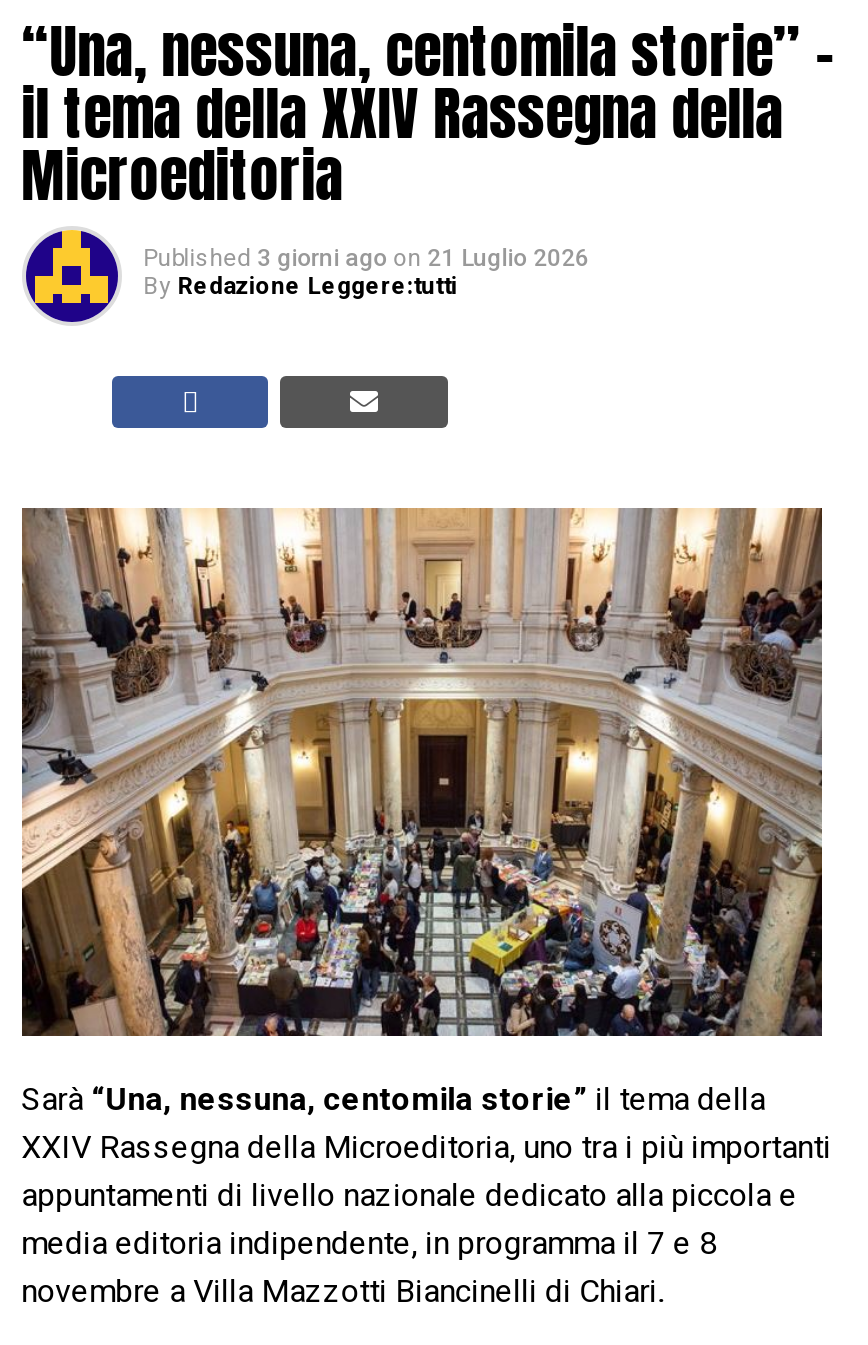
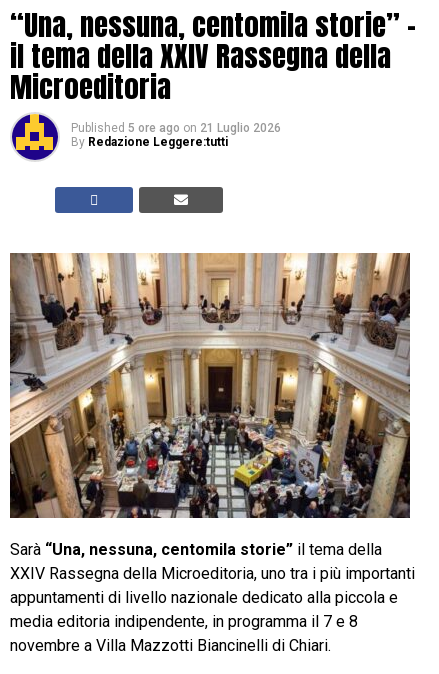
[143,243,589,271] Published 3 giorni ago on 21 Luglio 2026 -> [71,121,281,135] Published 5 ore ago on 21 Luglio 2026

